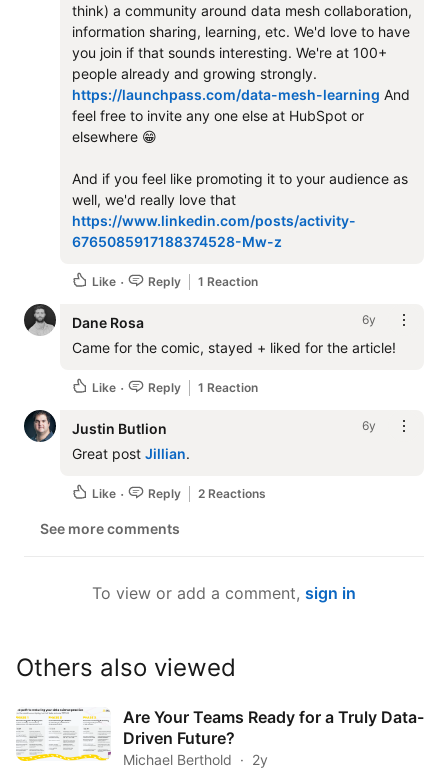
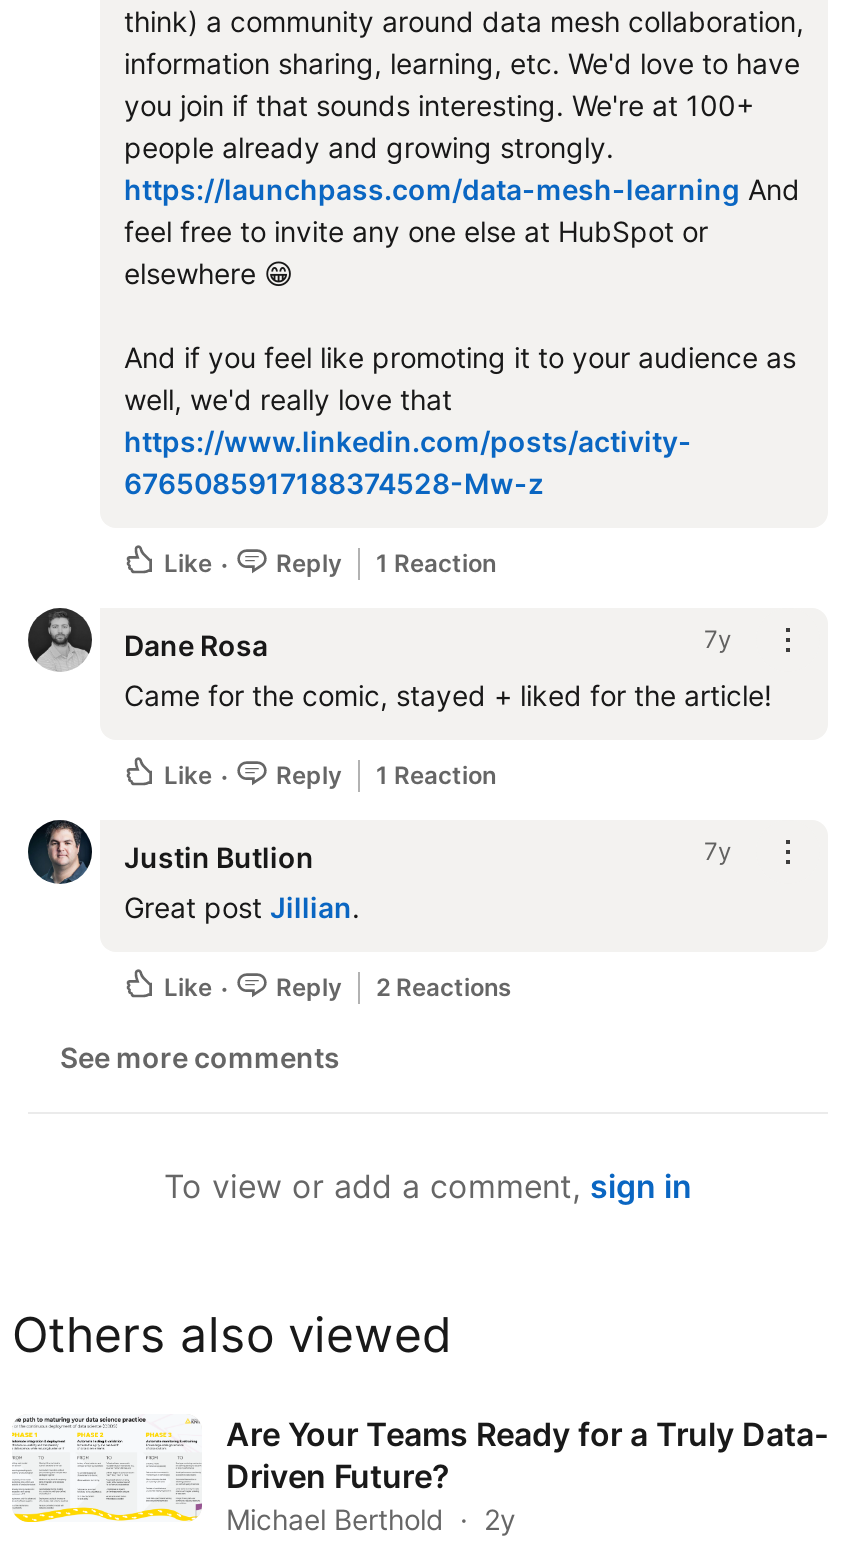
[362,312,376,327] 6y -> [704,624,732,654] 7y
[362,418,376,433] 6y -> [704,836,732,866] 7y

